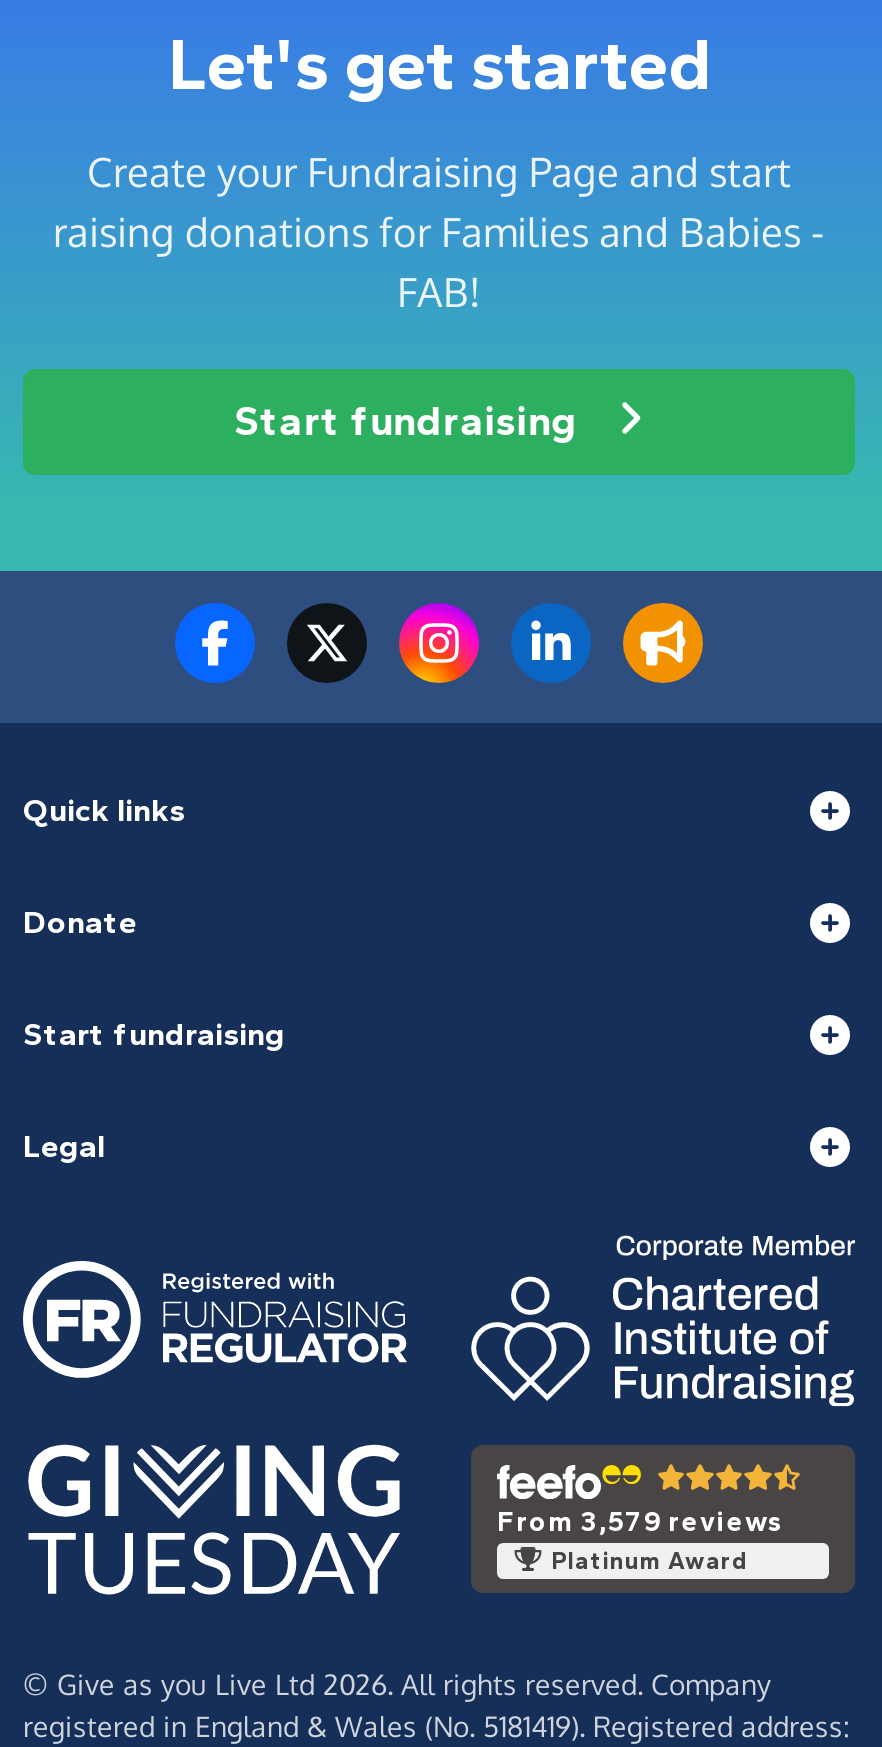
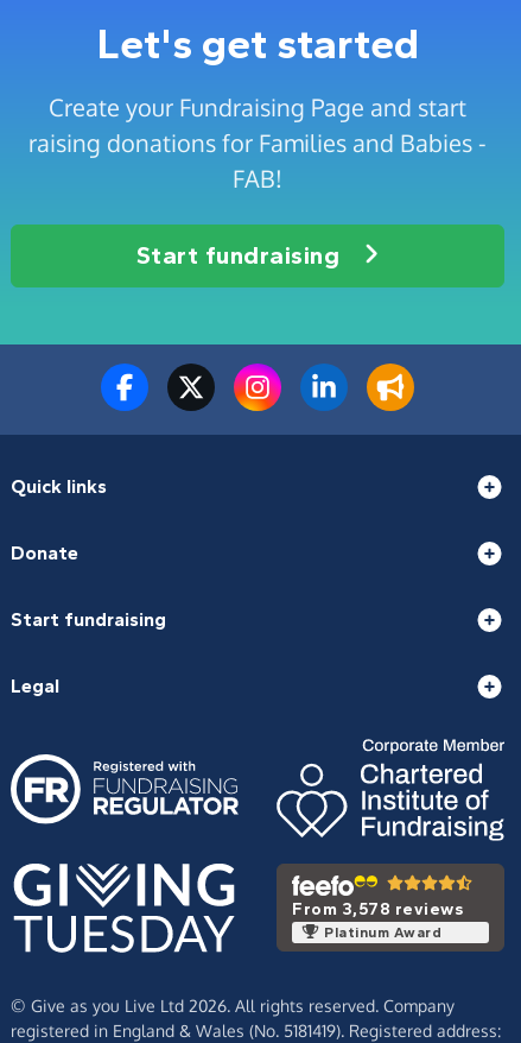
[497,1504,783,1538] From 3,579 reviews -> [292,899,463,919] From 3,578 reviews

